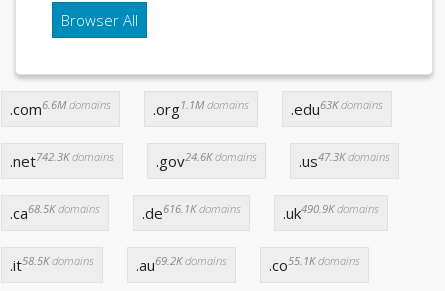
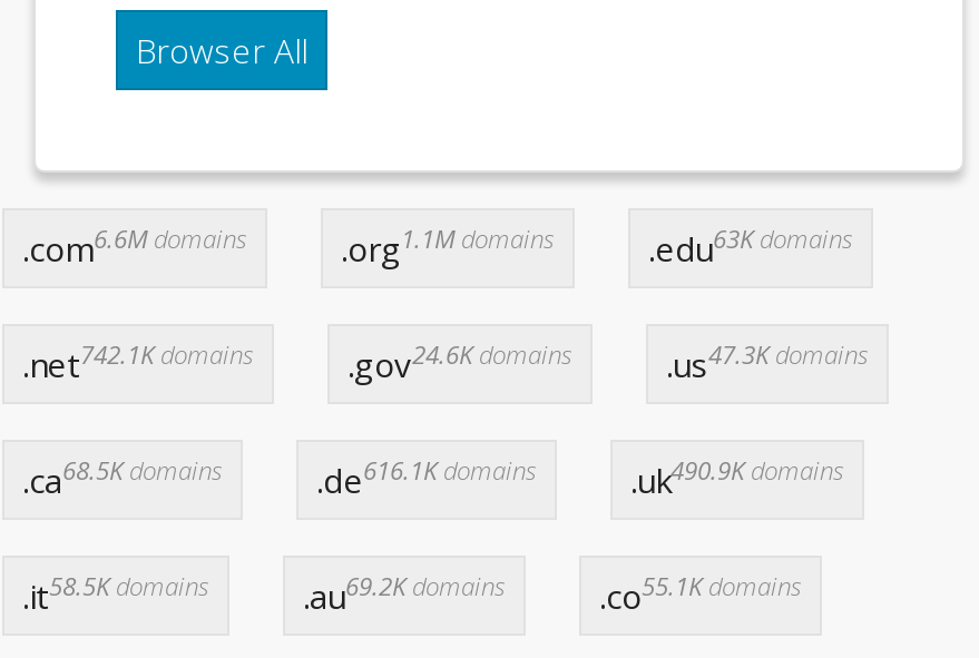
[10,149,114,171] .net742.3Kdomains -> [22,338,254,386] .net742.1Kdomains

